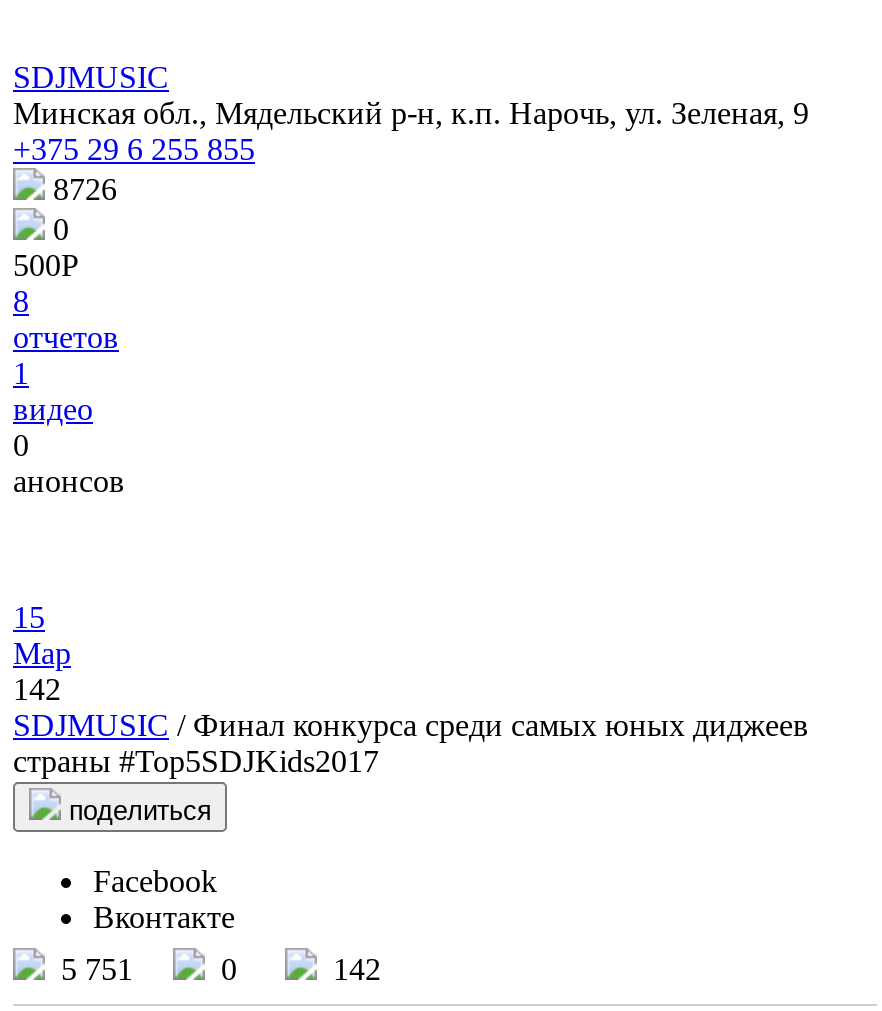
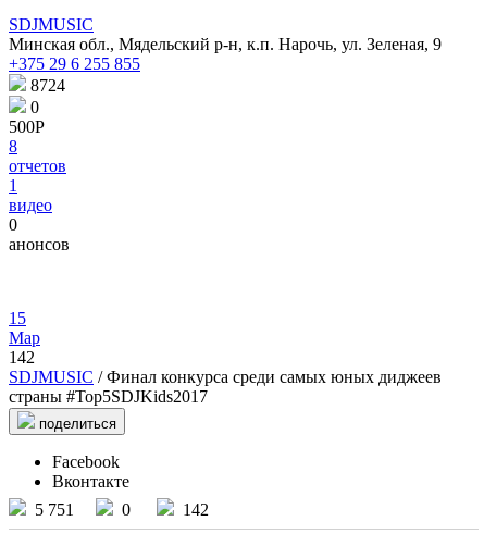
[45,172,117,206] 8726 -> [26,76,65,95] 8724

